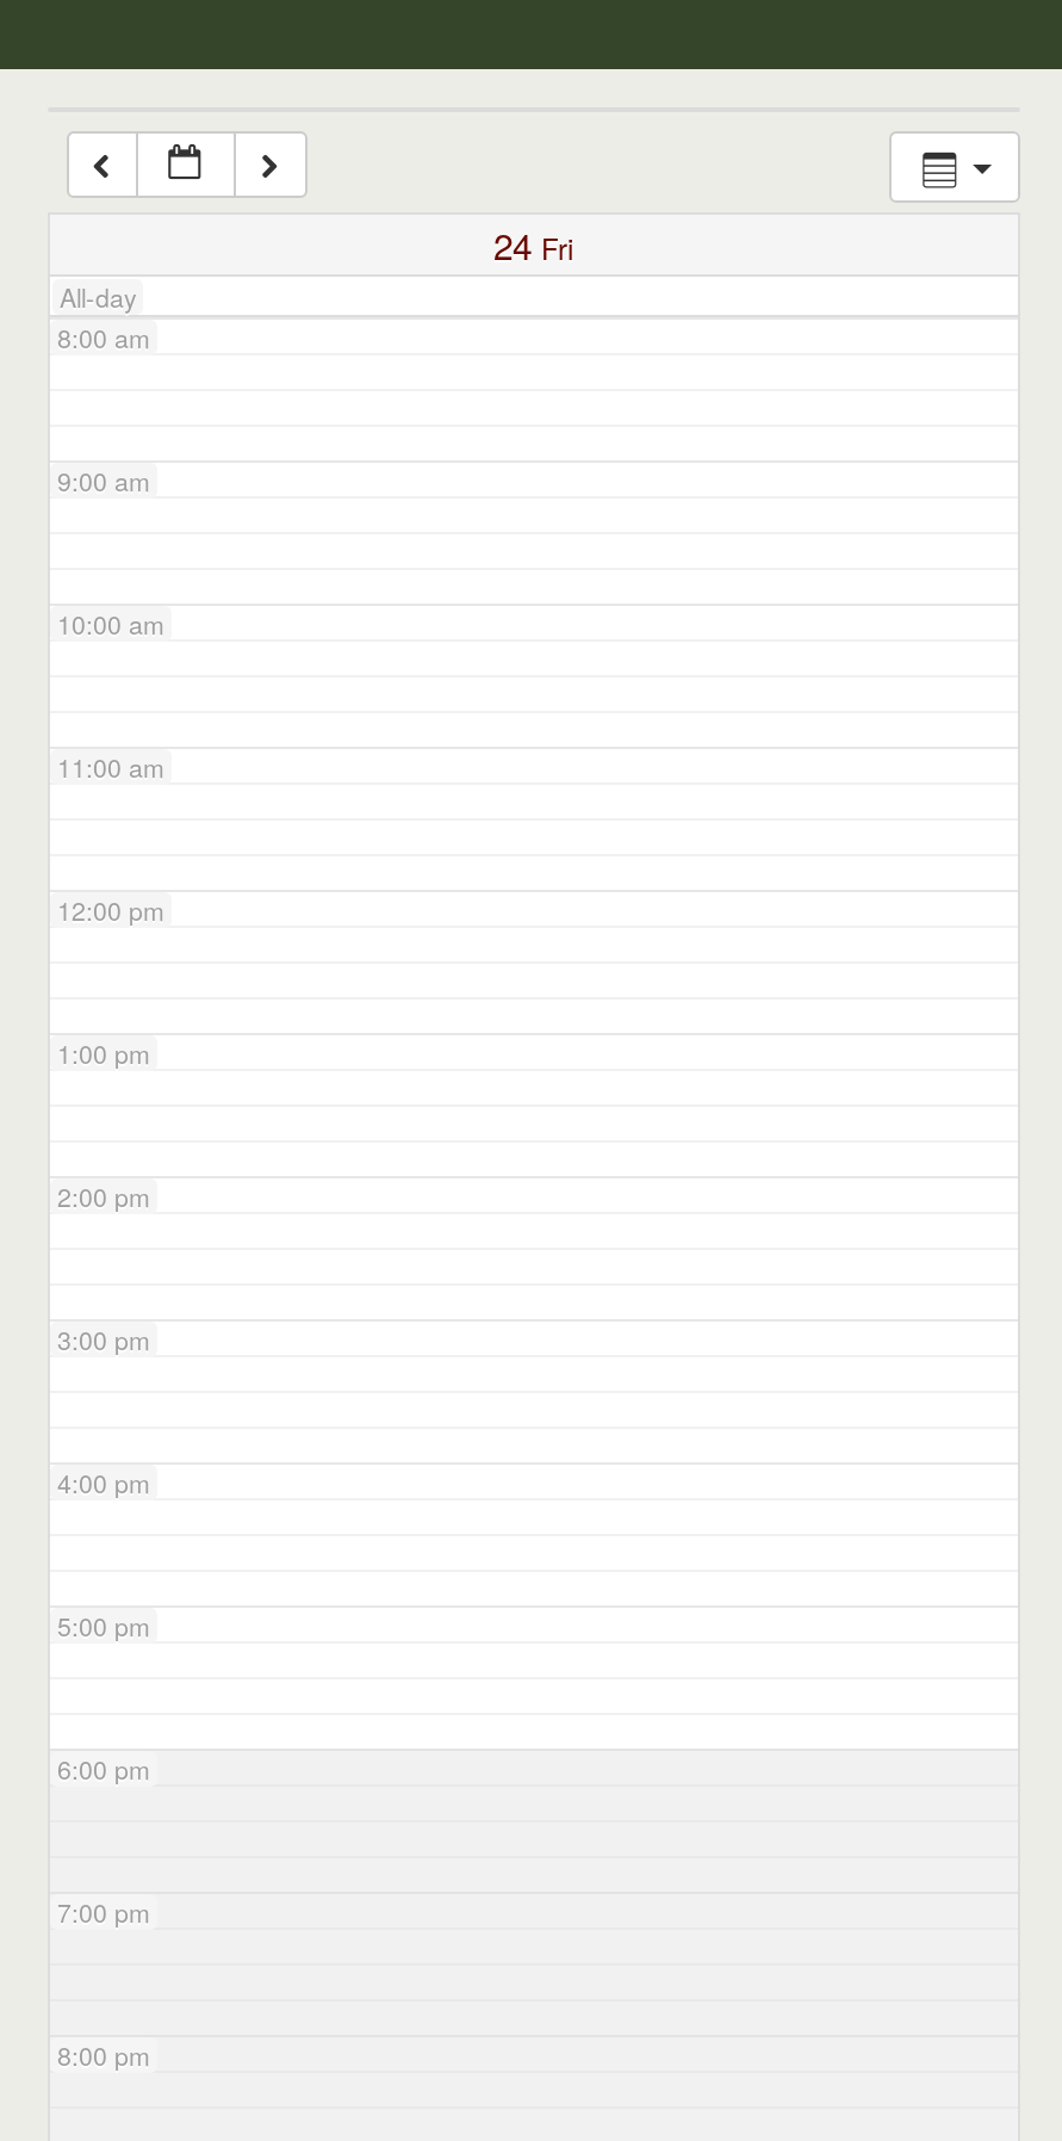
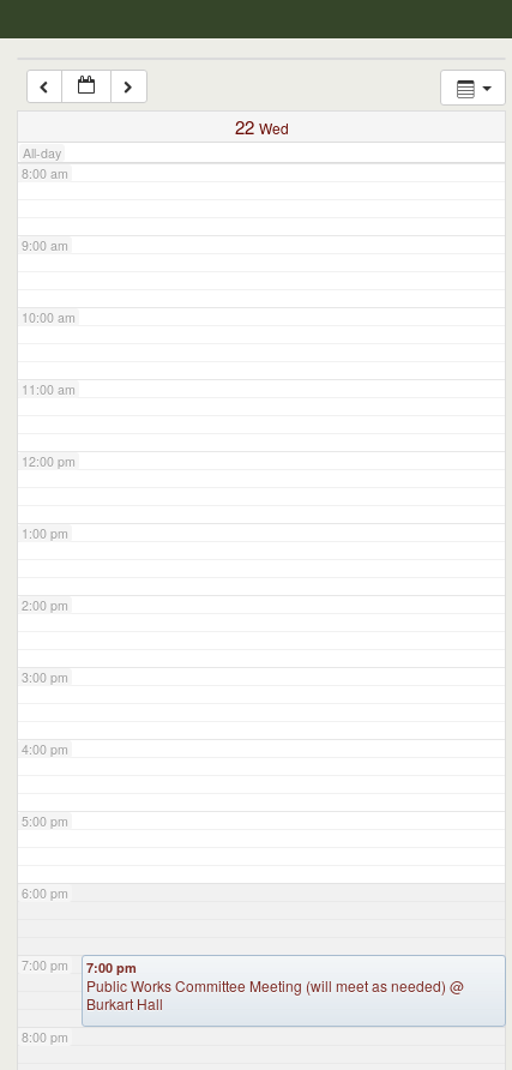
[493,219,575,270] 24 Fri -> [234,114,288,139] 22 Wed
none -> [86,958,464,1014] 7:00 pm | Public Works Committee Meeting (will meet as needed) @ | Burkart Hall

